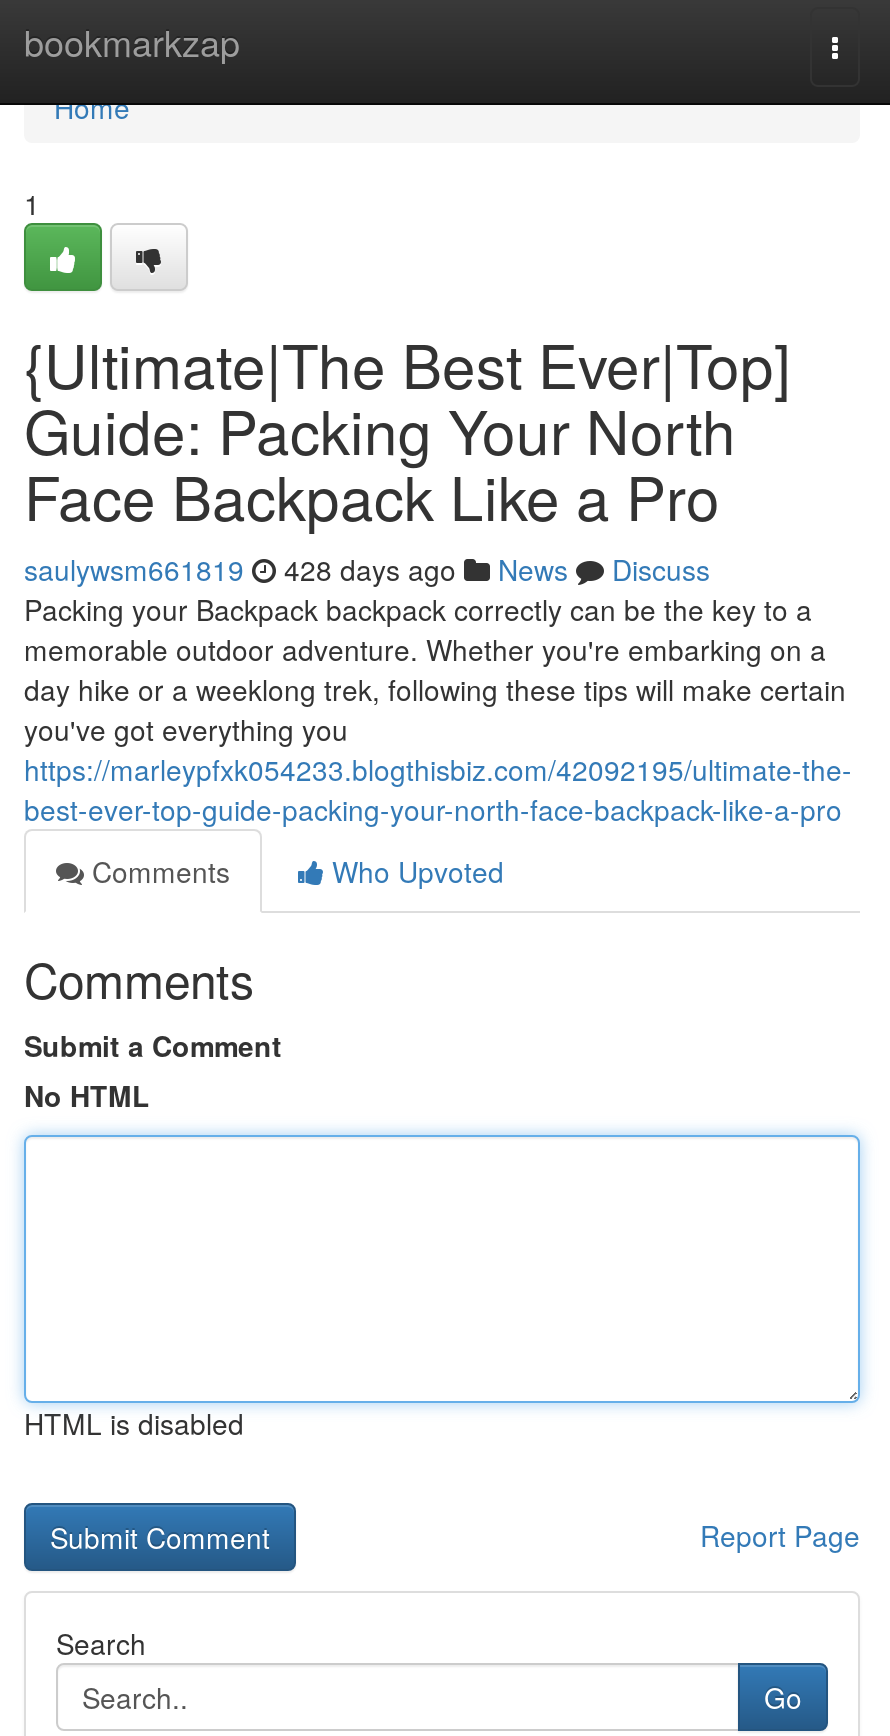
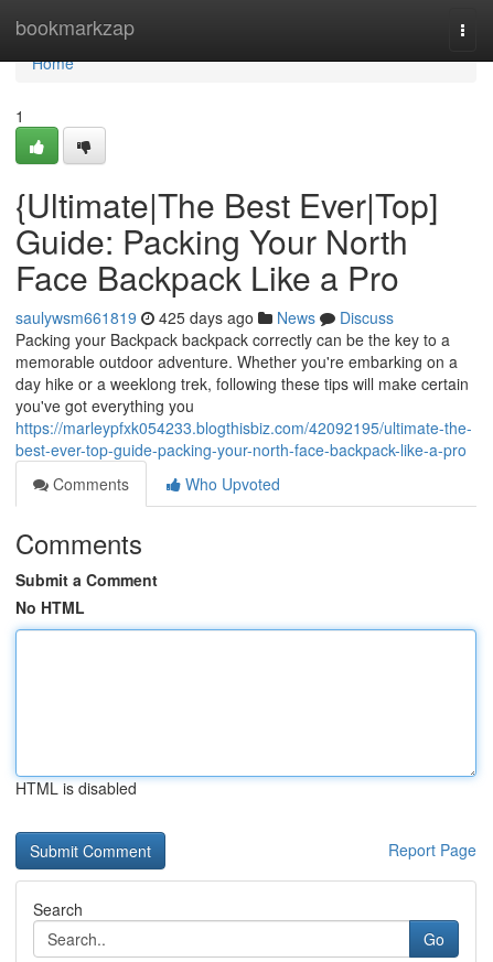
[24,549,710,589] saulywsm661819 428 days ago News Discuss -> [15,306,394,328] saulywsm661819 425 days ago News Discuss

